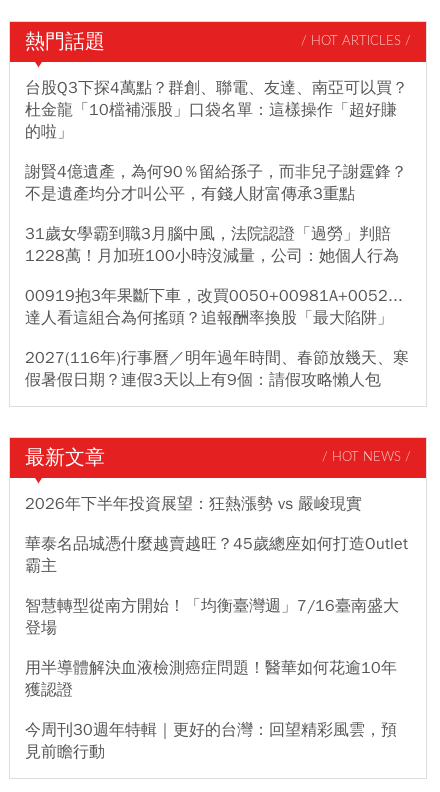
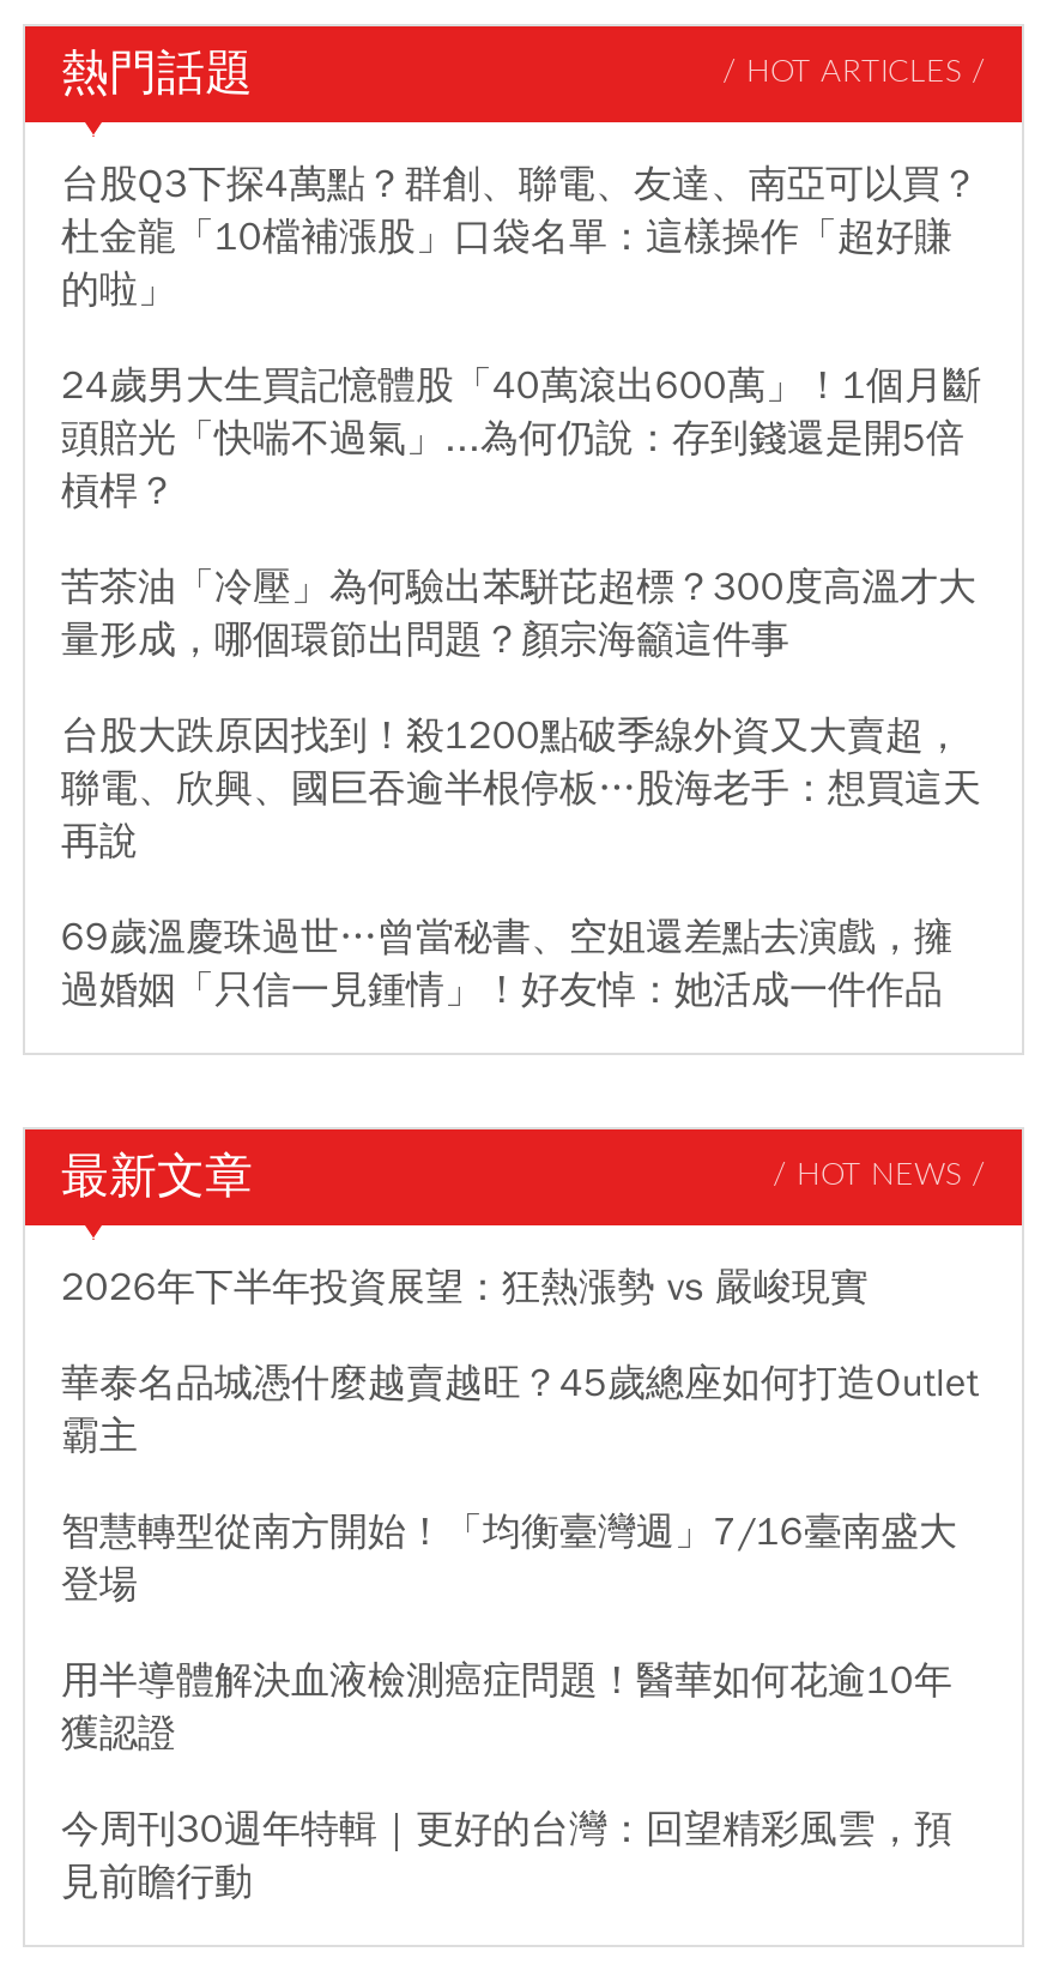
[25,162,407,204] 謝賢4億遺產，為何90％留給孫子，而非兒子謝霆鋒？ | 不是遺產均分才叫公平，有錢人財富傳承3重點 -> [61,362,981,515] 24歲男大生買記憶體股「40萬滾出600萬」！1個月斷 | 頭賠光「快喘不過氣」...為何仍說：存到錢還是開5倍 | 槓桿？
[25,224,399,266] 31歲女學霸到職3月腦中風，法院認證「過勞」判賠 | 1228萬！月加班100小時沒減量，公司：她個人行為 -> [61,563,976,664] 苦茶油「冷壓」為何驗出苯駢芘超標？300度高溫才大 | 量形成，哪個環節出問題？顏宗海籲這件事
[25,286,403,328] 00919抱3年果斷下車，改買0050+00981A+0052... | 達人看這組合為何搖頭？追報酬率換股「最大陷阱」 -> [61,712,981,865] 台股大跌原因找到！殺1200點破季線外資又大賣超， | 聯電、欣興、國巨吞逾半根停板…股海老手：想買這天 | 再說
[25,348,409,390] 2027(116年)行事曆／明年過年時間、春節放幾天、寒 | 假暑假日期？連假3天以上有9個：請假攻略懶人包 -> [61,913,952,1014] 69歲溫慶珠過世…曾當秘書、空姐還差點去演戲，擁 | 過婚姻「只信一見鍾情」！好友悼：她活成一件作品

